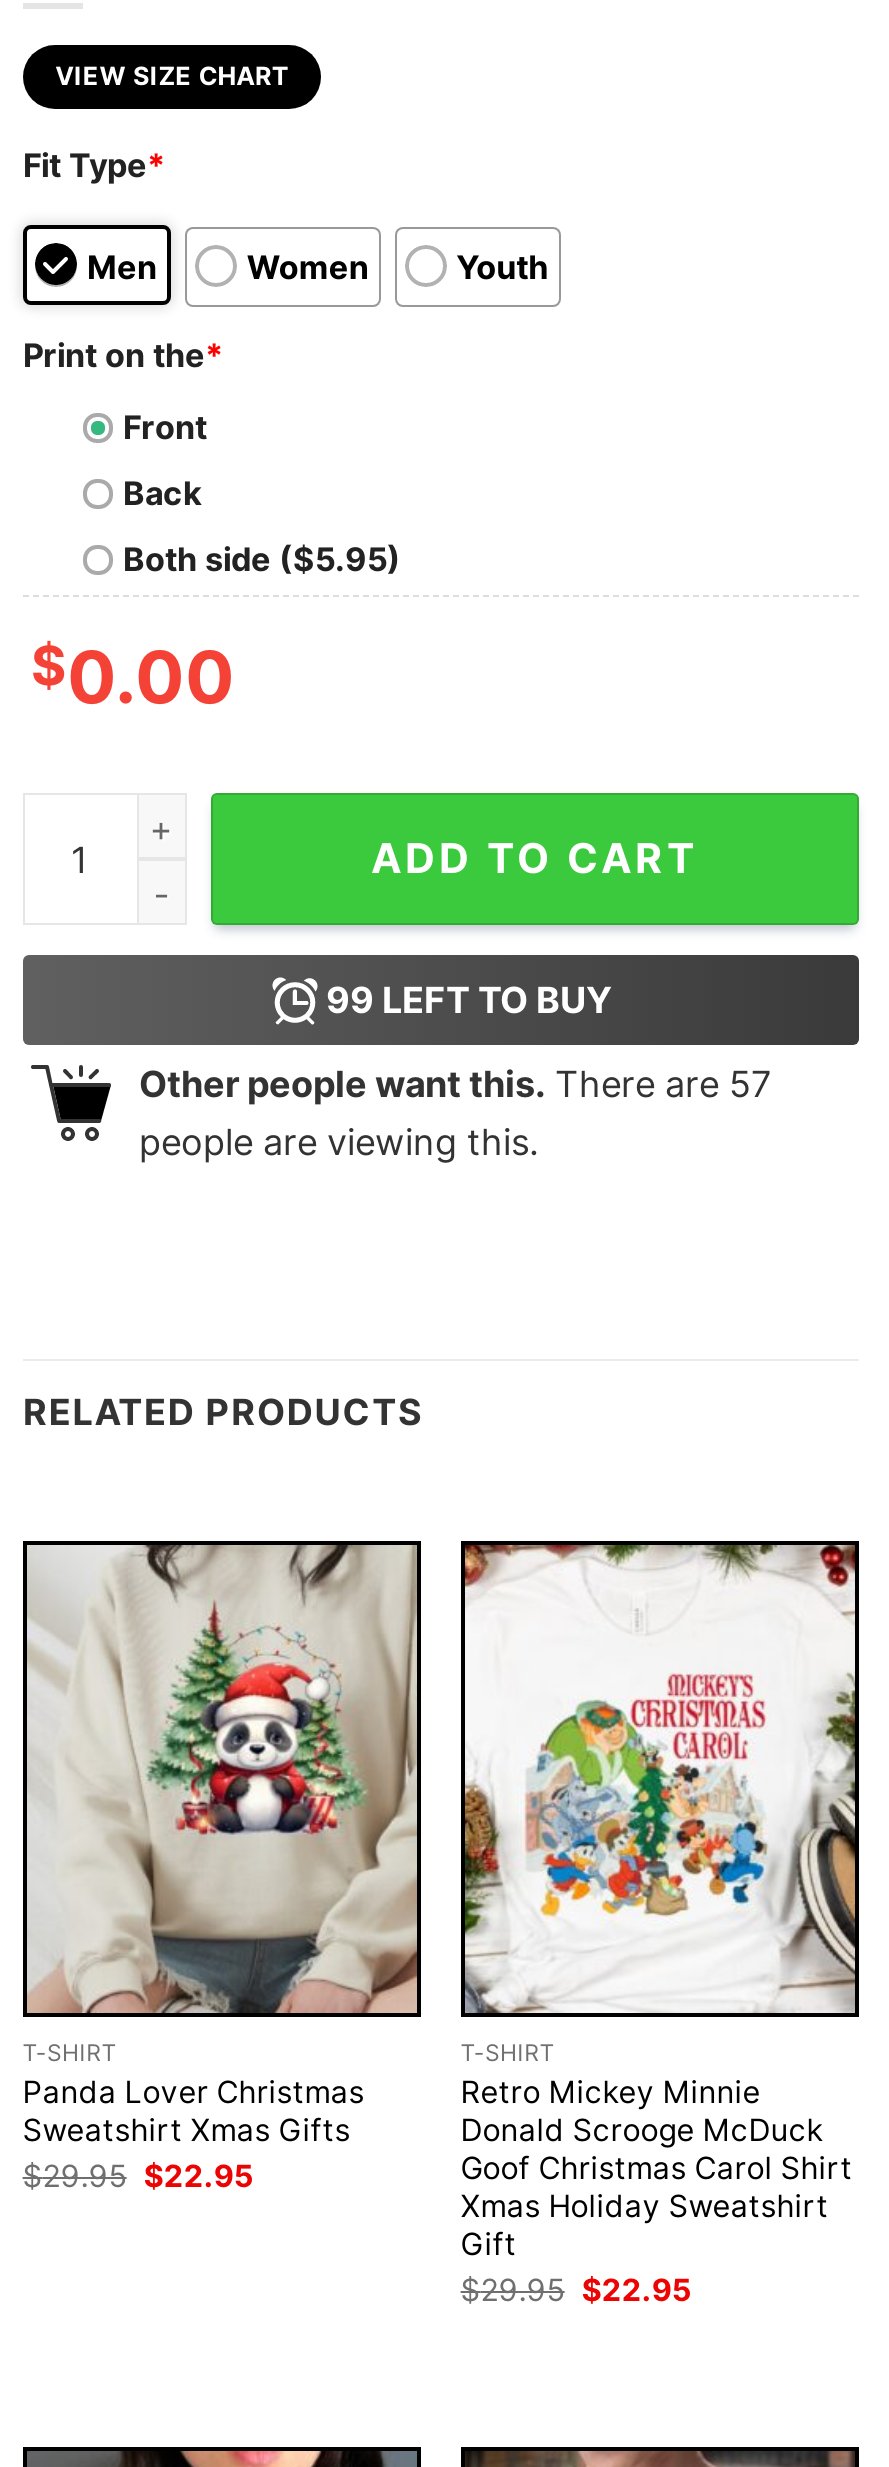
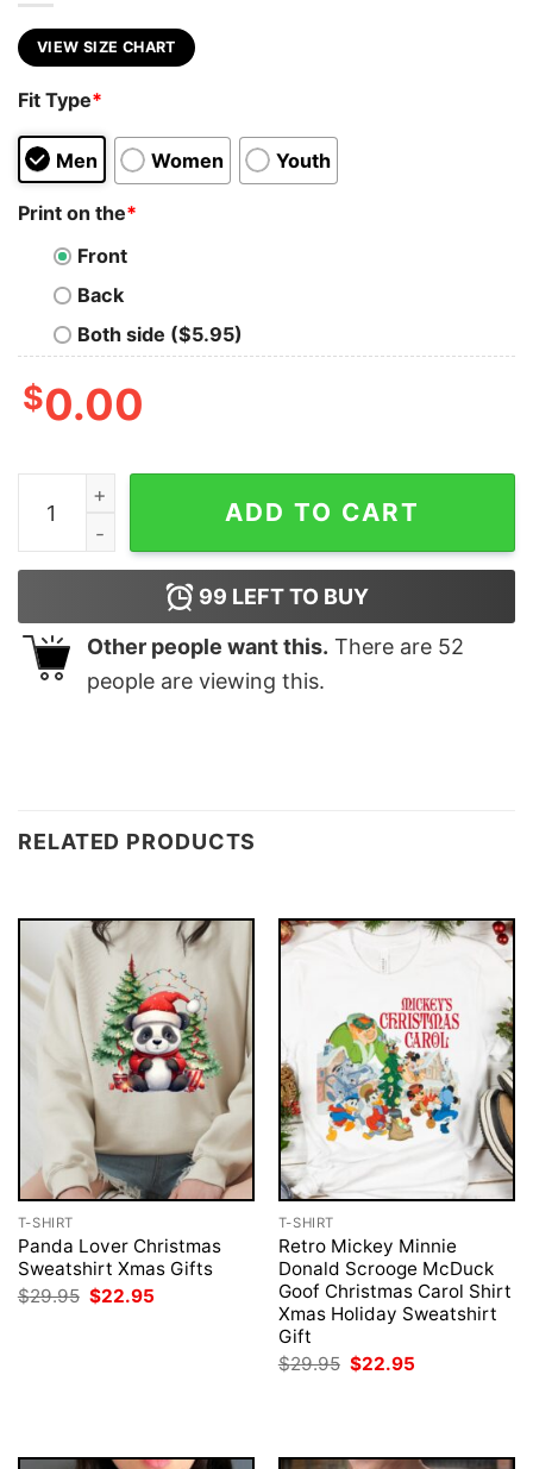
[139,1063,771,1105] Other people want this. There are 57 -> [87,634,464,659] Other people want this. There are 52

